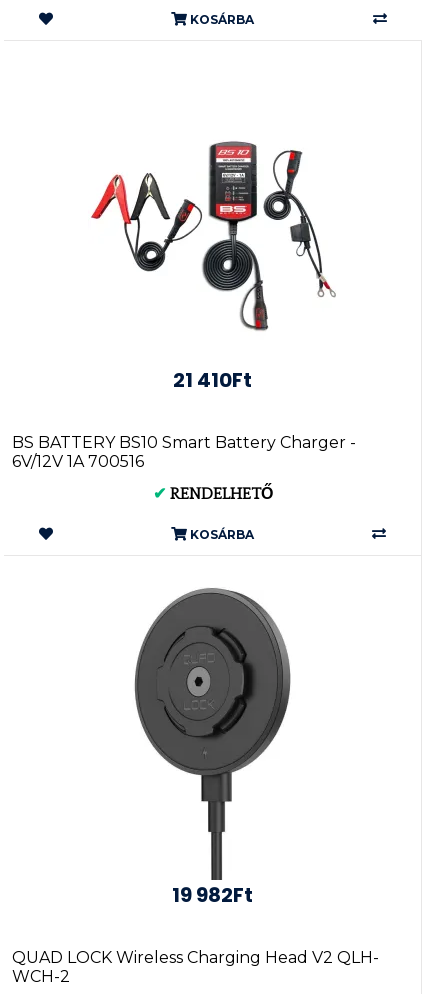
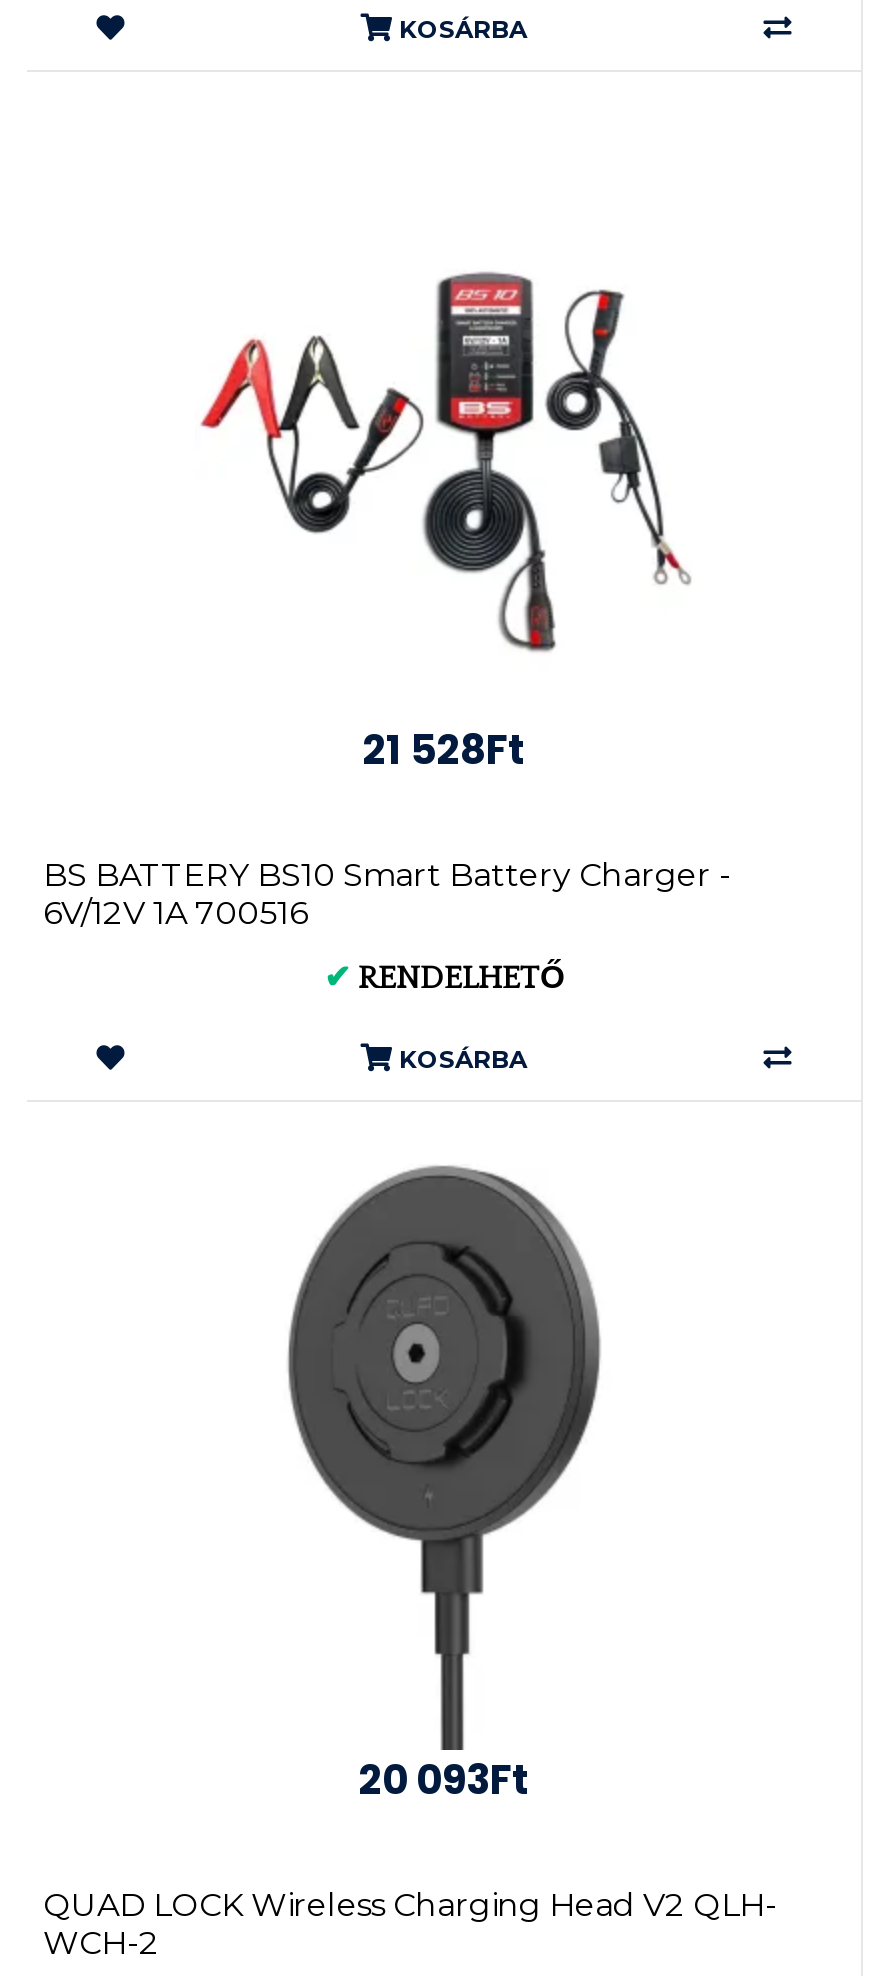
[173,366,252,394] 21 410Ft -> [362,722,526,778] 21 528Ft
[172,881,253,909] 19 982Ft -> [358,1752,530,1808] 20 093Ft

